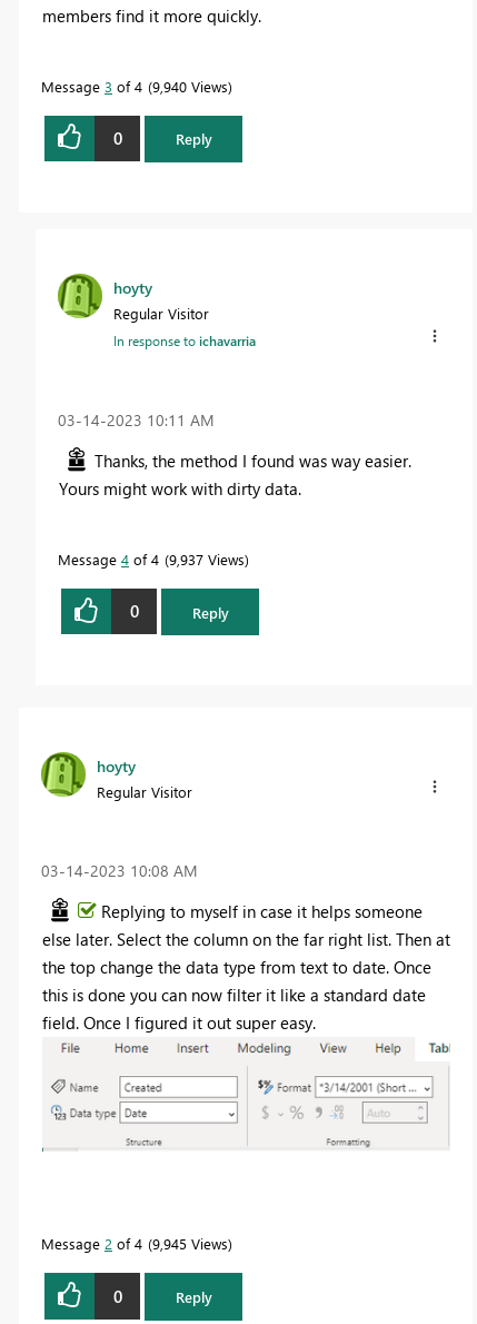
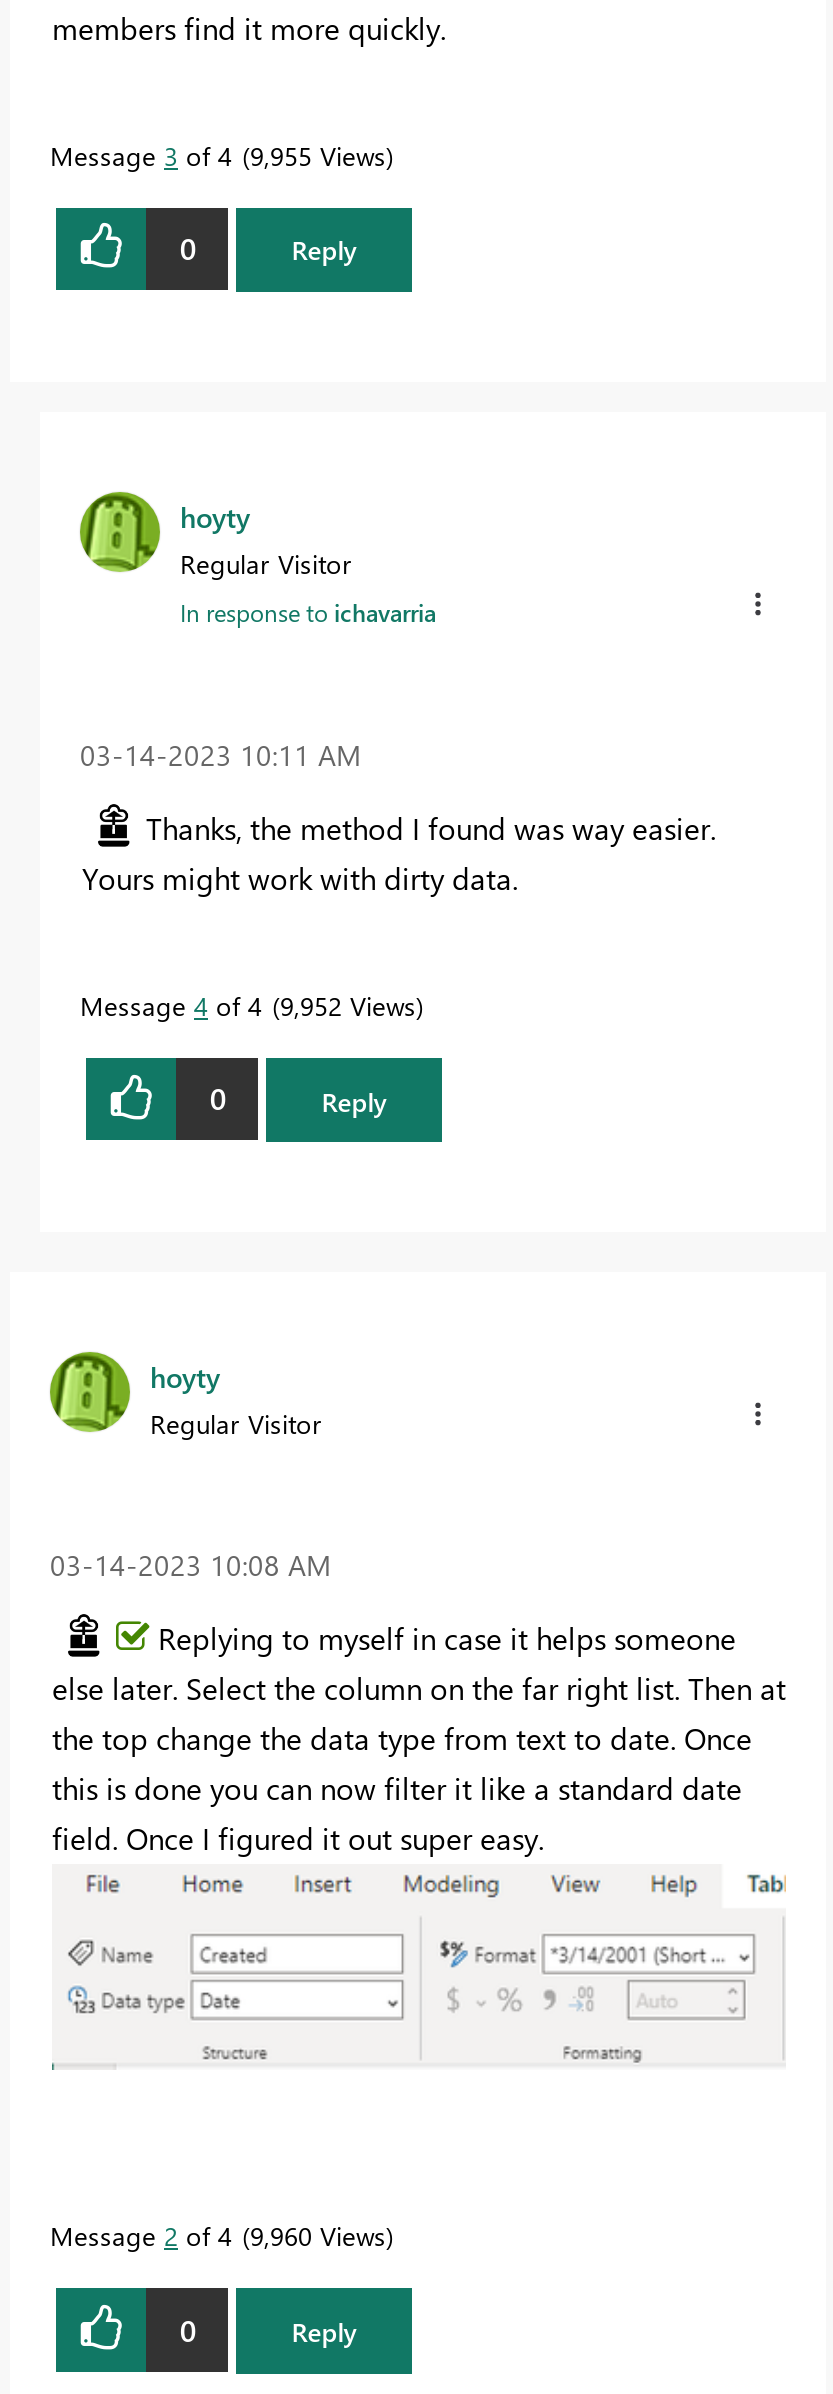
[41,76,228,95] Message 3 of 4 9,940 Views -> [50,137,386,171] Message 3 of 4 9,955 Views
[58,550,245,569] Message 4 of 4 9,937 Views -> [80,988,416,1022] Message 4 of 4 9,952 Views
[41,1234,228,1253] Message 2 of 4 9,945 Views -> [50,2219,386,2253] Message 2 of 4 9,960 Views

